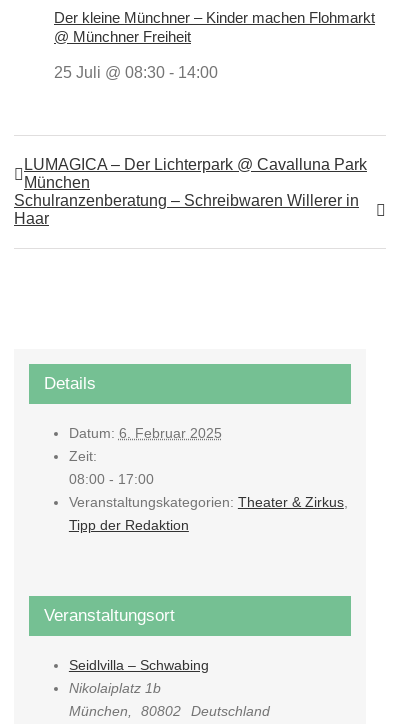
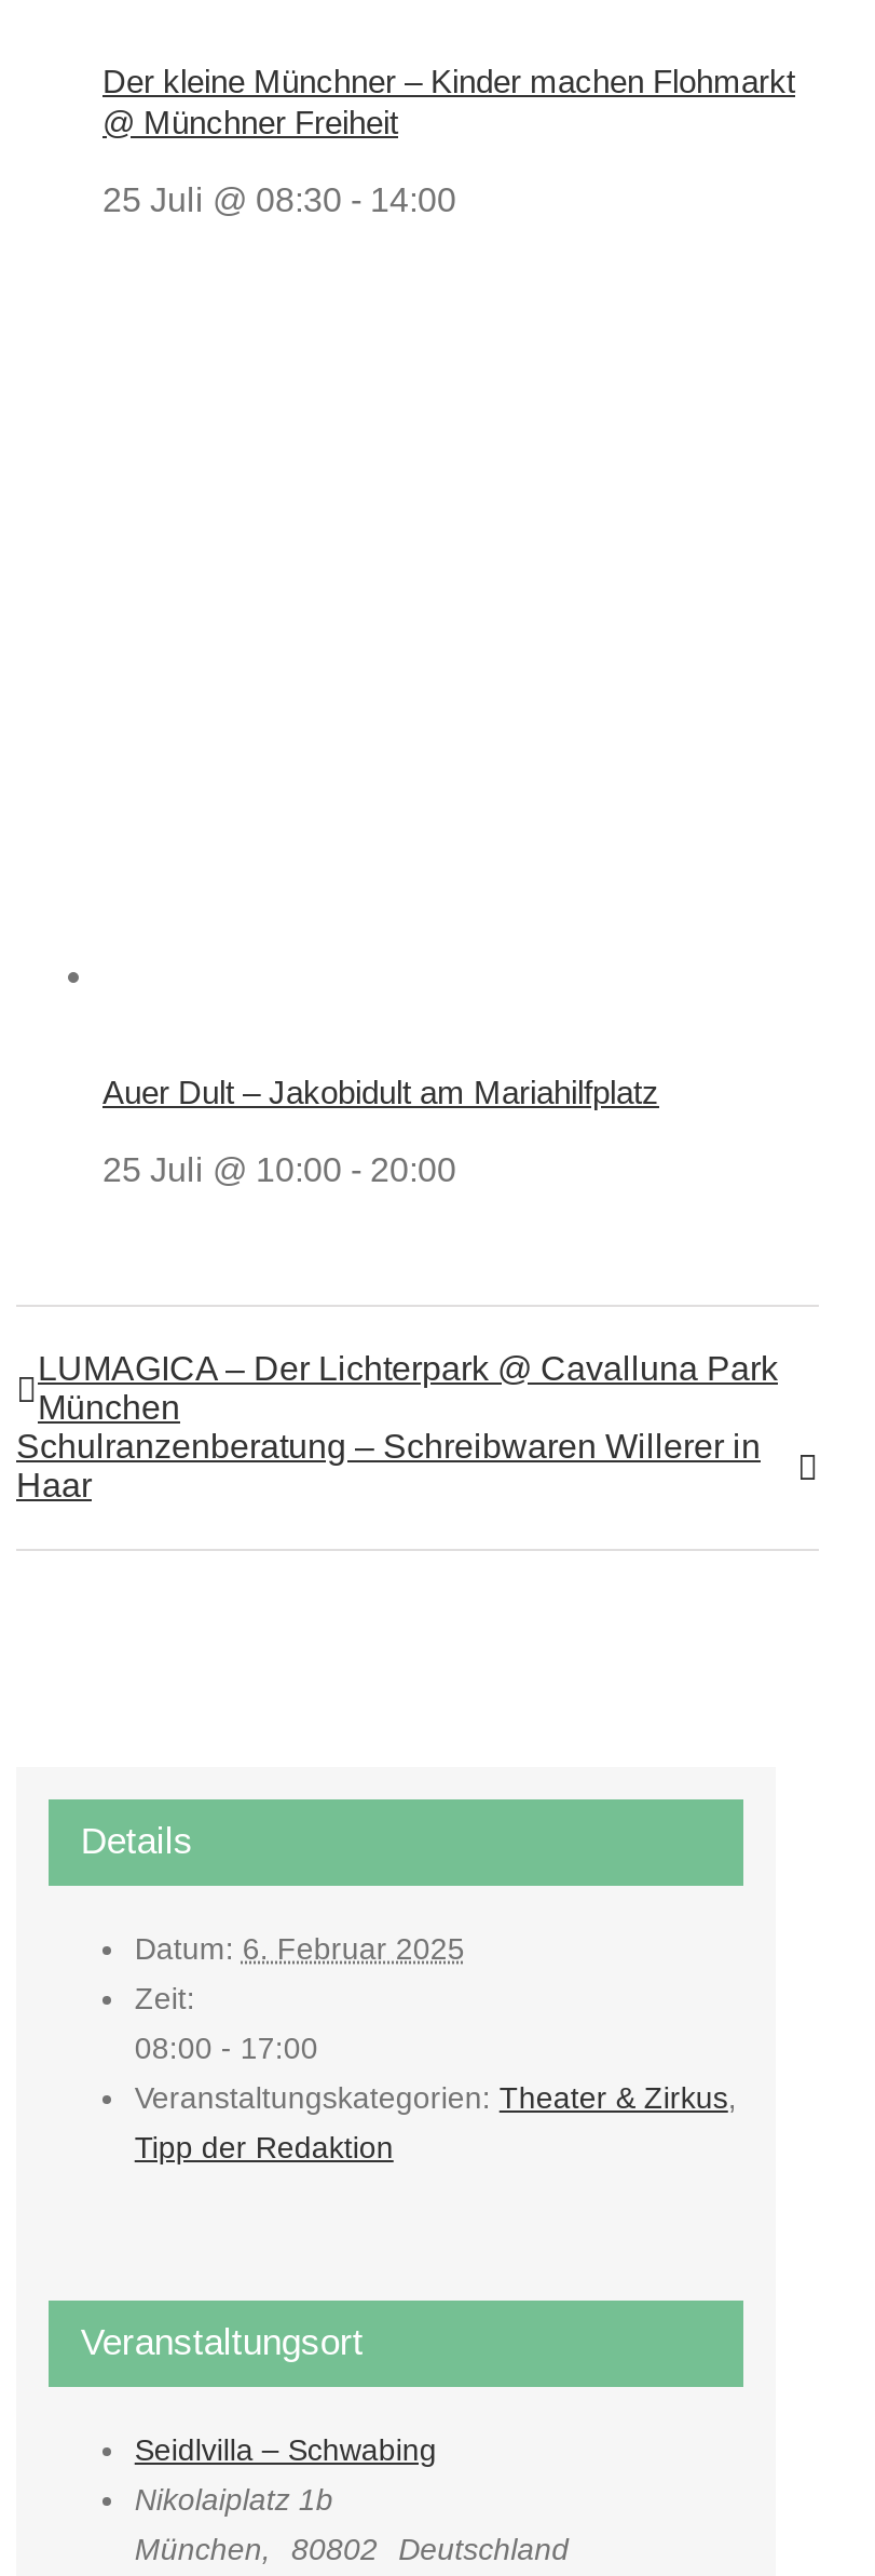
none -> [102,1073,659,1188] Auer Dult – Jakobidult am Mariahilfplatz | 25 Juli @ 10:00 - 20:00

